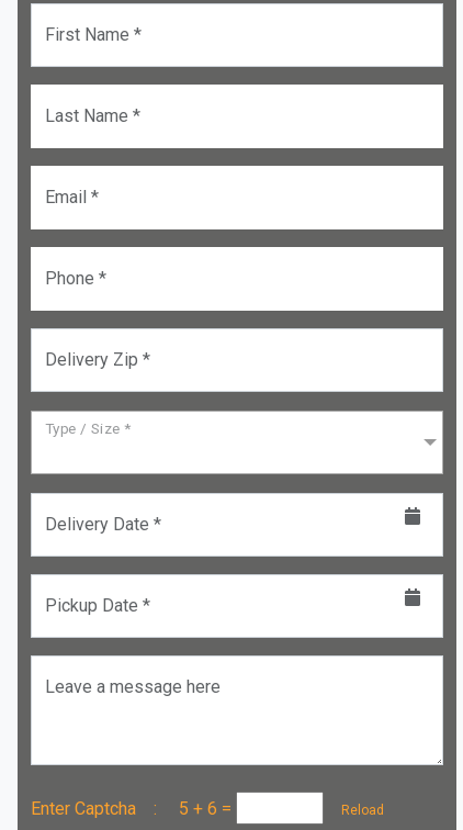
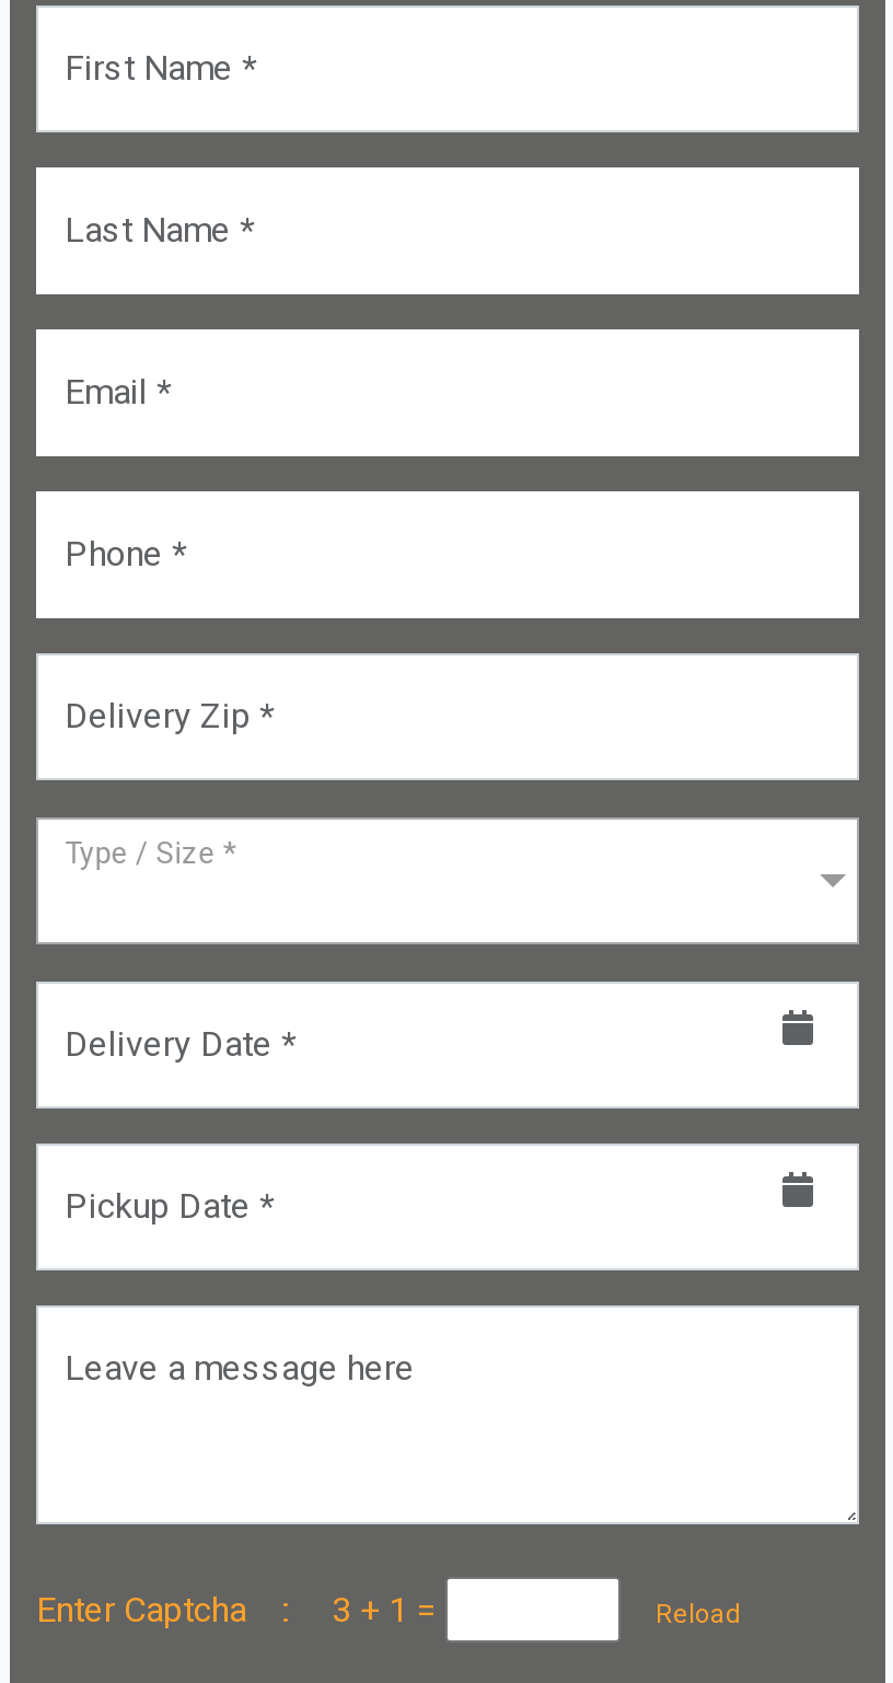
[31,798,236,818] Enter Captcha : 5 + 6 = -> [36,1589,445,1630] Enter Captcha : 3 + 1 =

